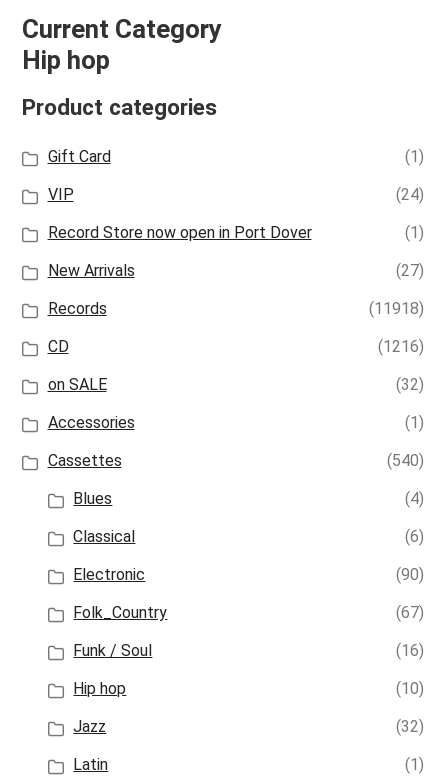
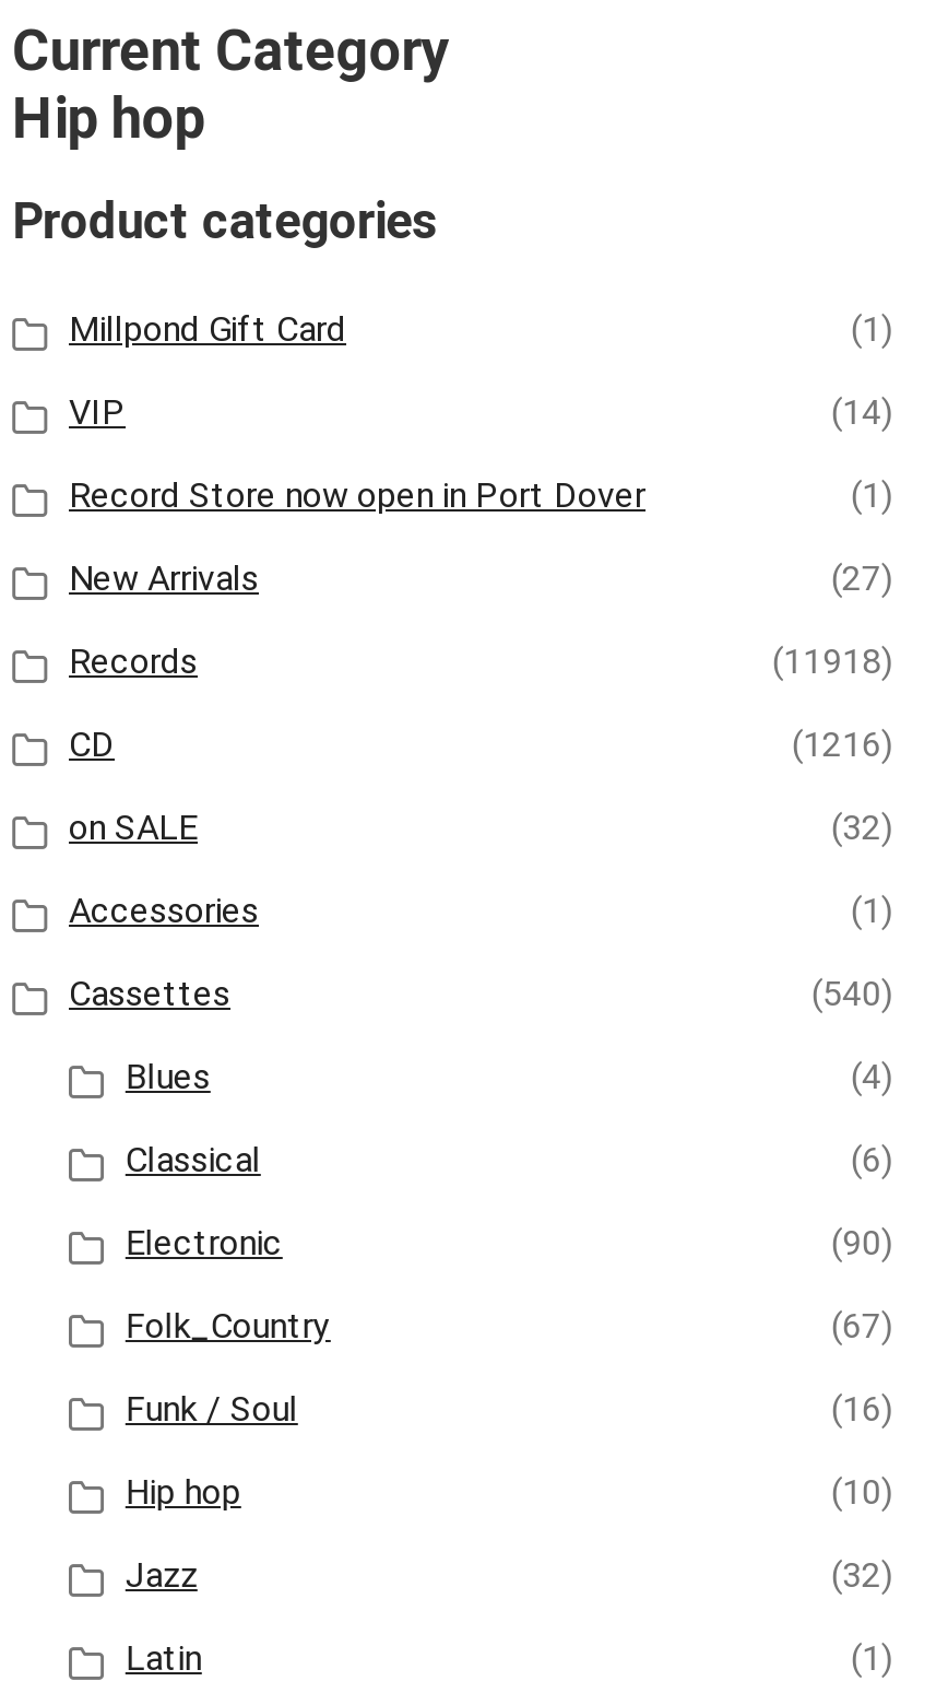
[47,147,110,166] Gift Card -> [69,308,346,349] Millpond Gift Card
[396,185,424,204] (24) -> [831,391,892,432] (14)

